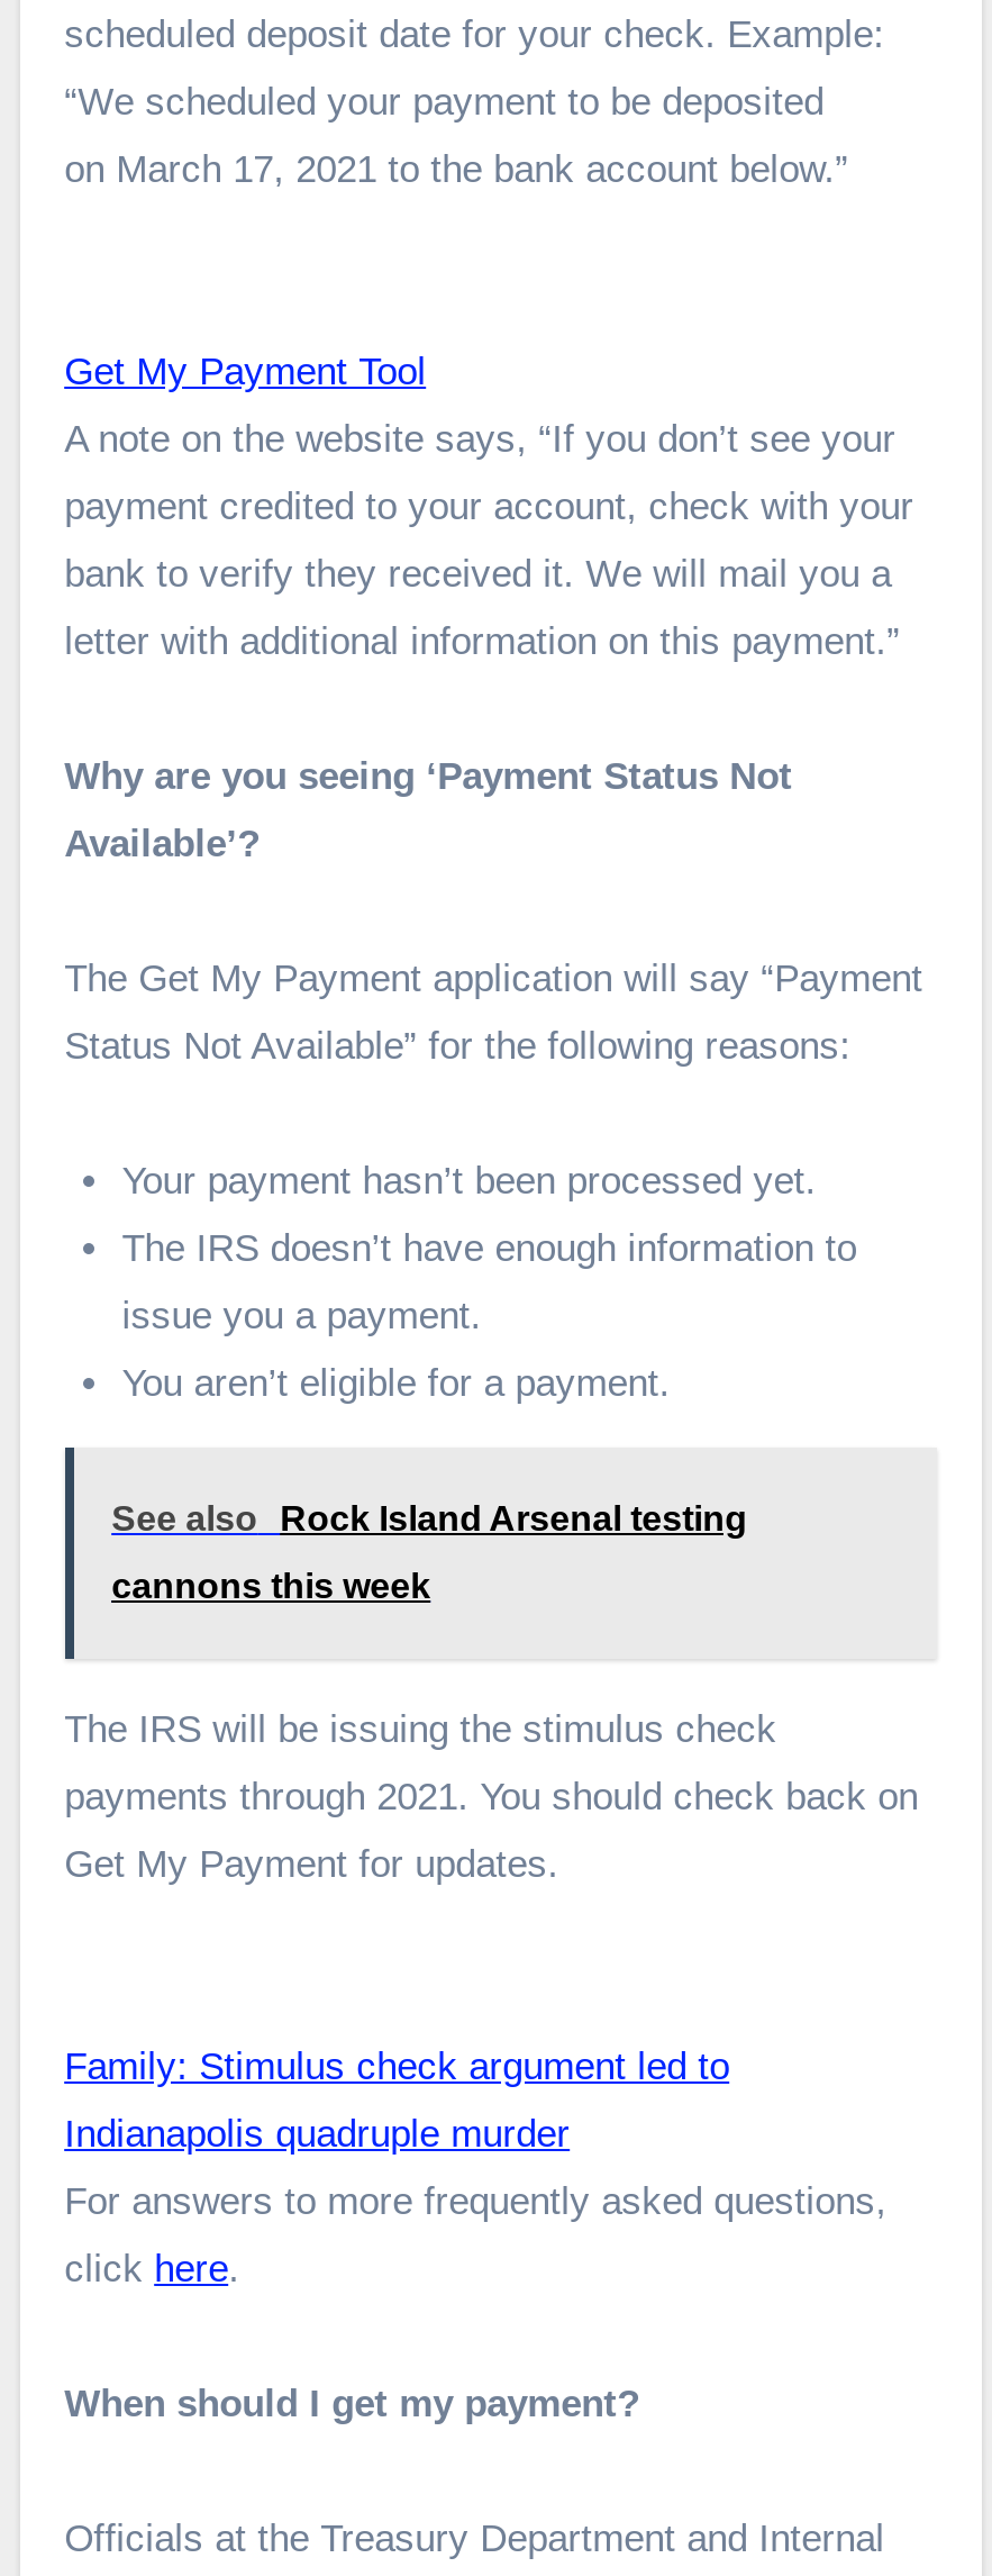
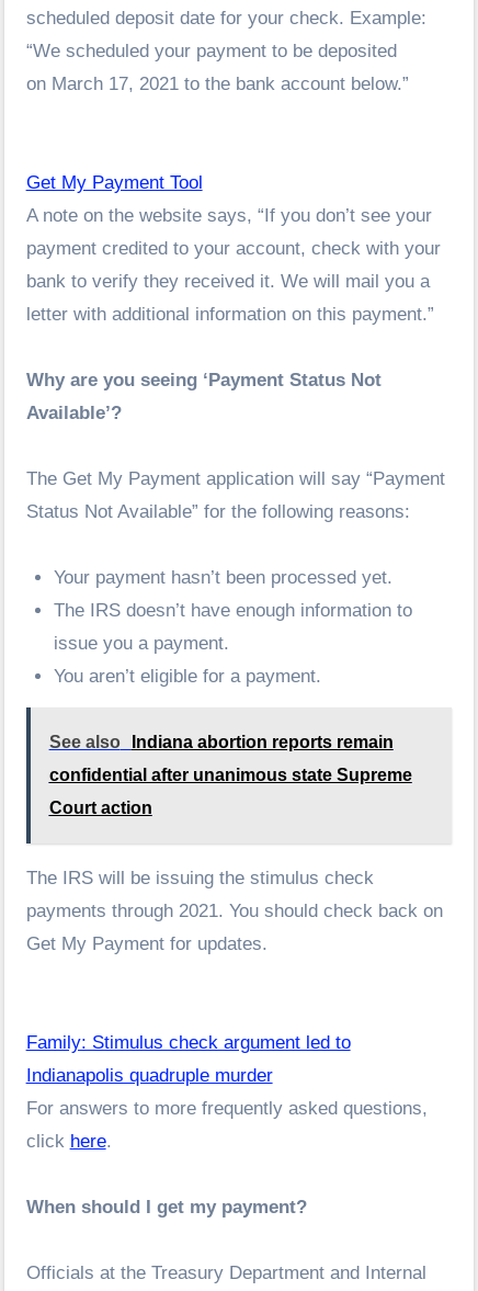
[111,1500,747,1606] See also Rock Island Arsenal testing | cannons this week -> [49,732,412,817] See also Indiana abortion reports remain | confidential after unanimous state Supreme | Court action

